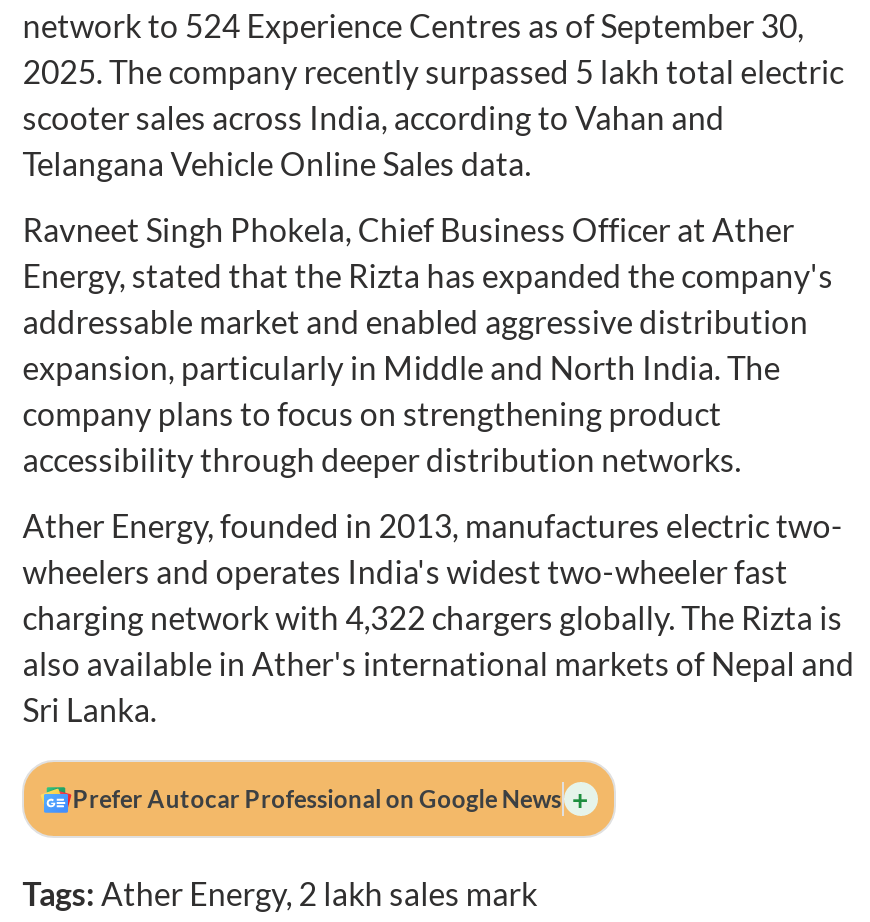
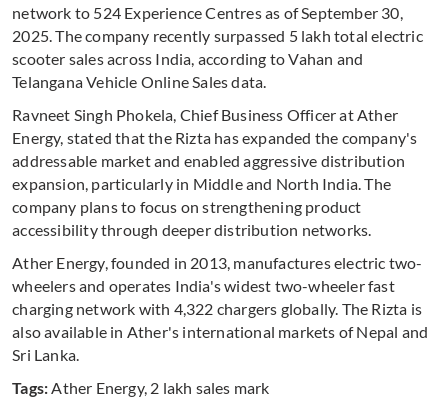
[72,782,588,816] Prefer Autocar Professional on Google News + -> none

